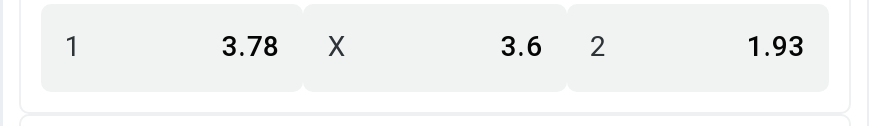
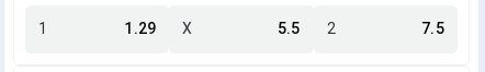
[222,30,346,62] 3.78 X -> [124,20,193,37] 1.29 X
[501,30,607,62] 3.6 2 -> [278,20,336,37] 5.5 2
[747,30,805,62] 1.93 -> [422,20,444,37] 7.5

